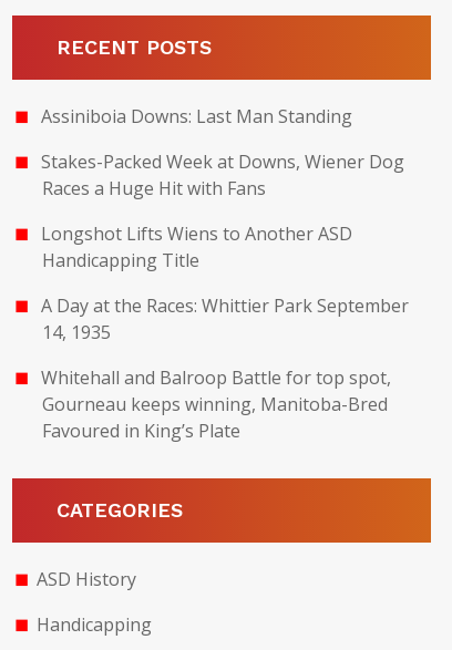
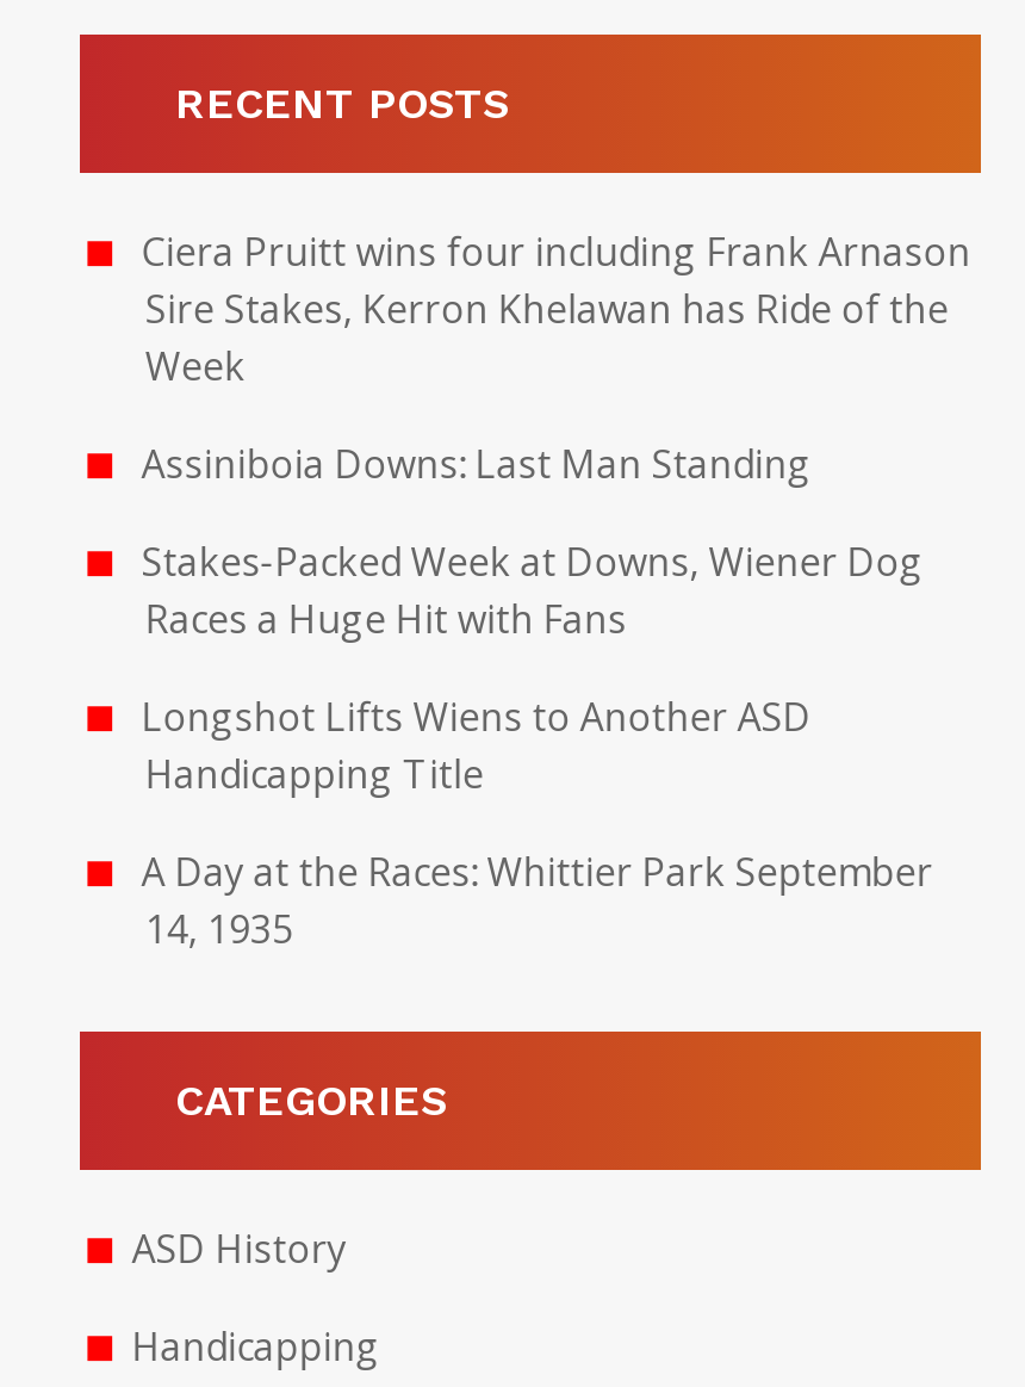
none -> [141,225,971,392] Ciera Pruitt wins four including Frank Arnason | Sire Stakes, Kerron Khelawan has Ride of the | Week
moved [41,104,409,345] -> [141,437,933,955]: Assiniboia Downs: Last Man Standing | Stakes-Packed Week at Downs, Wiener Dog | Races a Huge Hit with Fans | Longshot Lifts Wiens to Another ASD | Handicapping Title | A Day at the Races: Whittier Park September | 14, 1935
[41,366,391,443] Whitehall and Balroop Battle for top spot, | Gourneau keeps winning, Manitoba-Bred | Favoured in King’s Plate -> none

